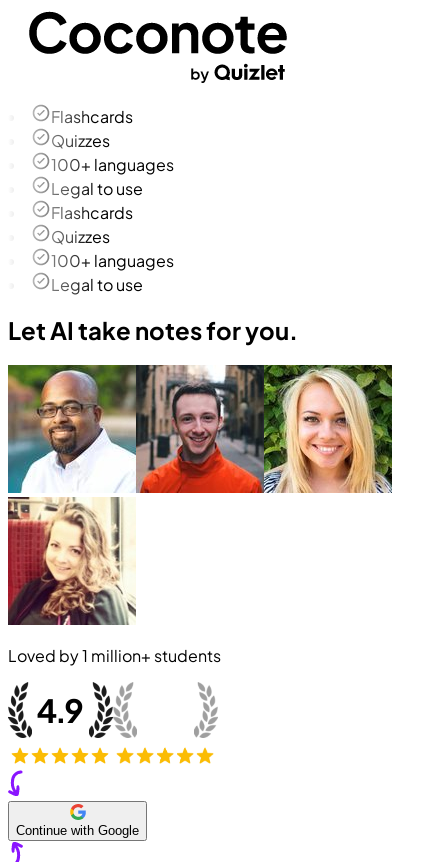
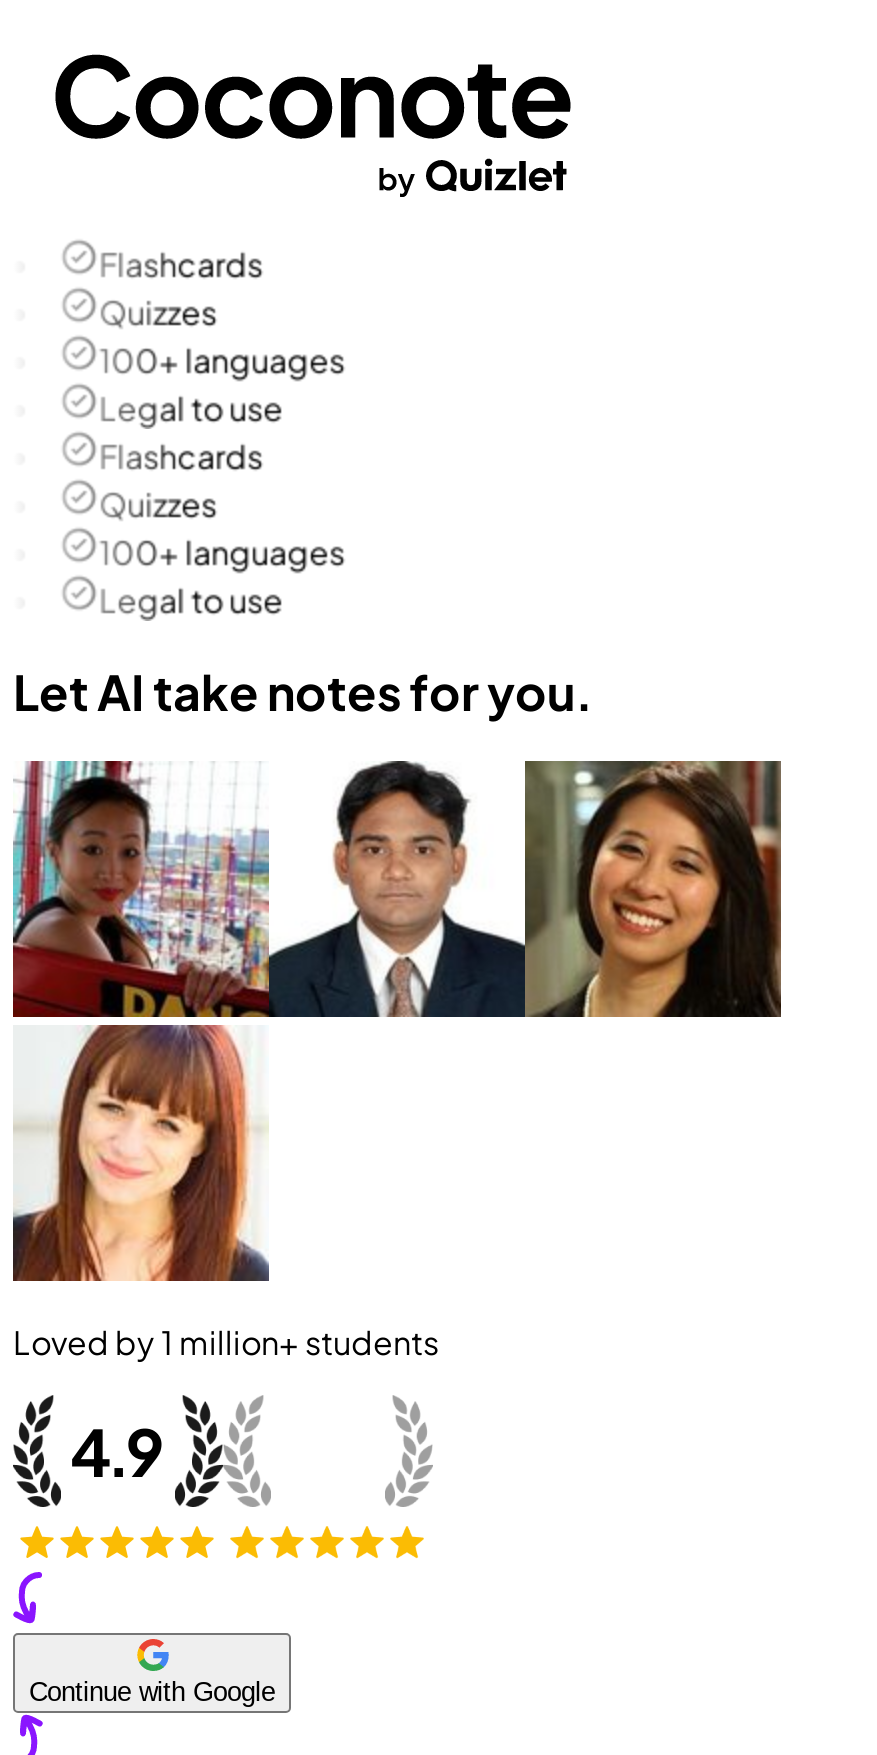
[7,364,393,626] [image] -> [11,759,783,1283] [image]

